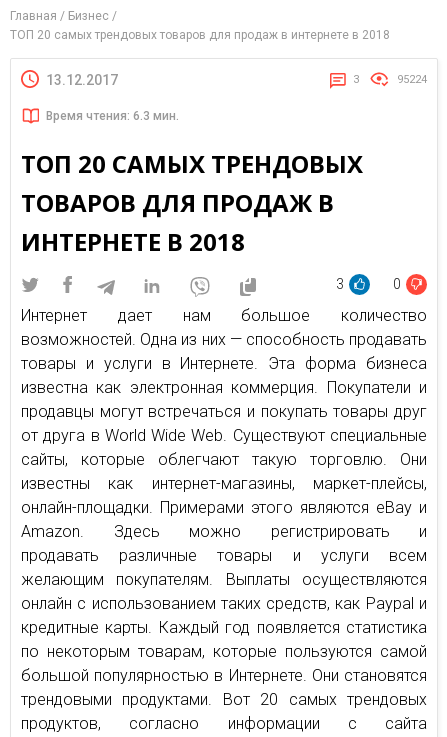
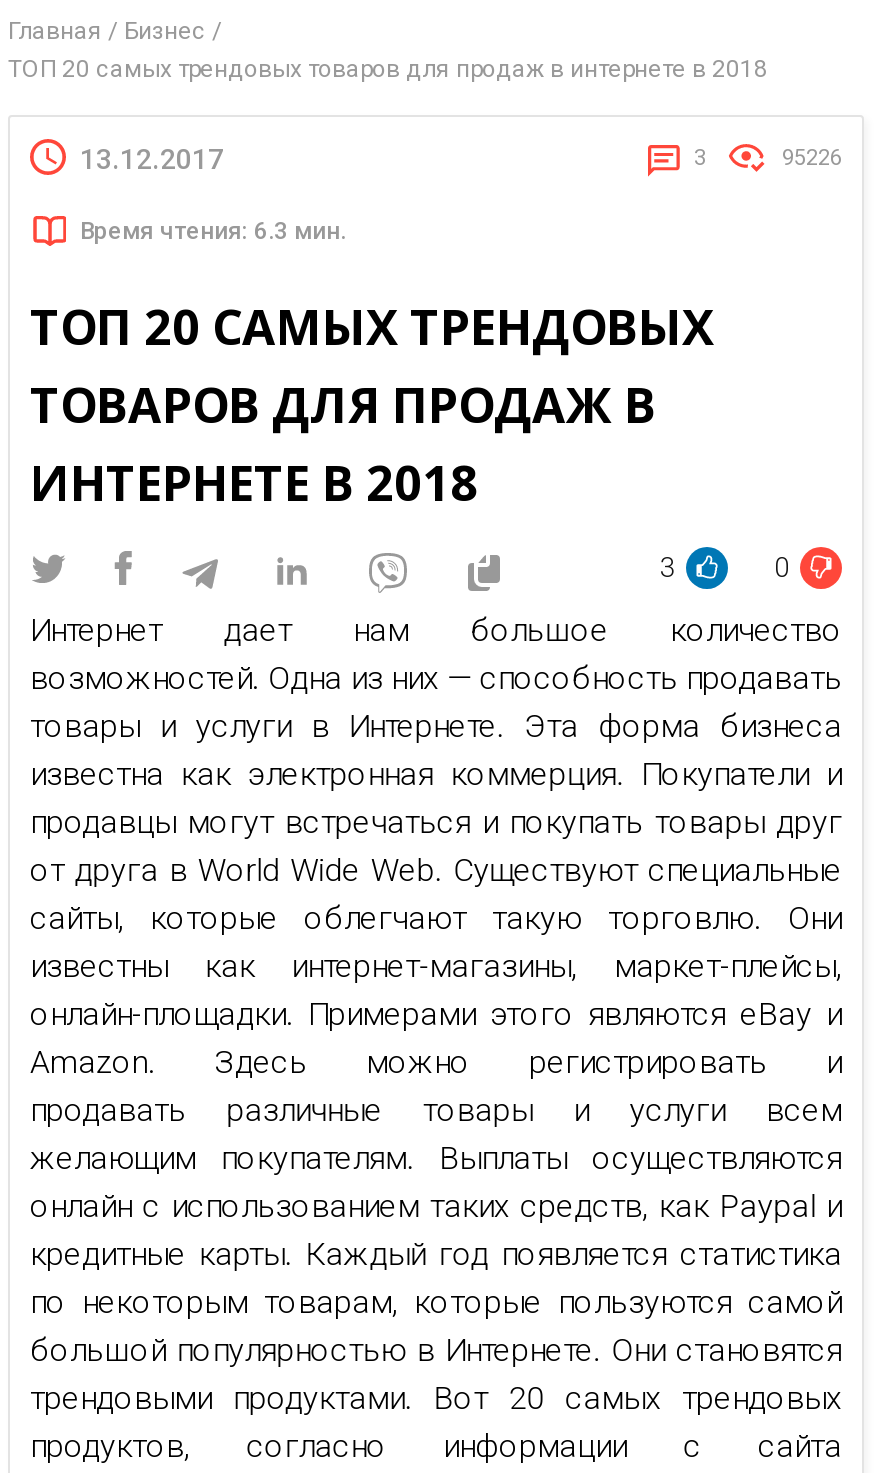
[397,73,427,86] 95224 -> [782,145,842,171] 95226

